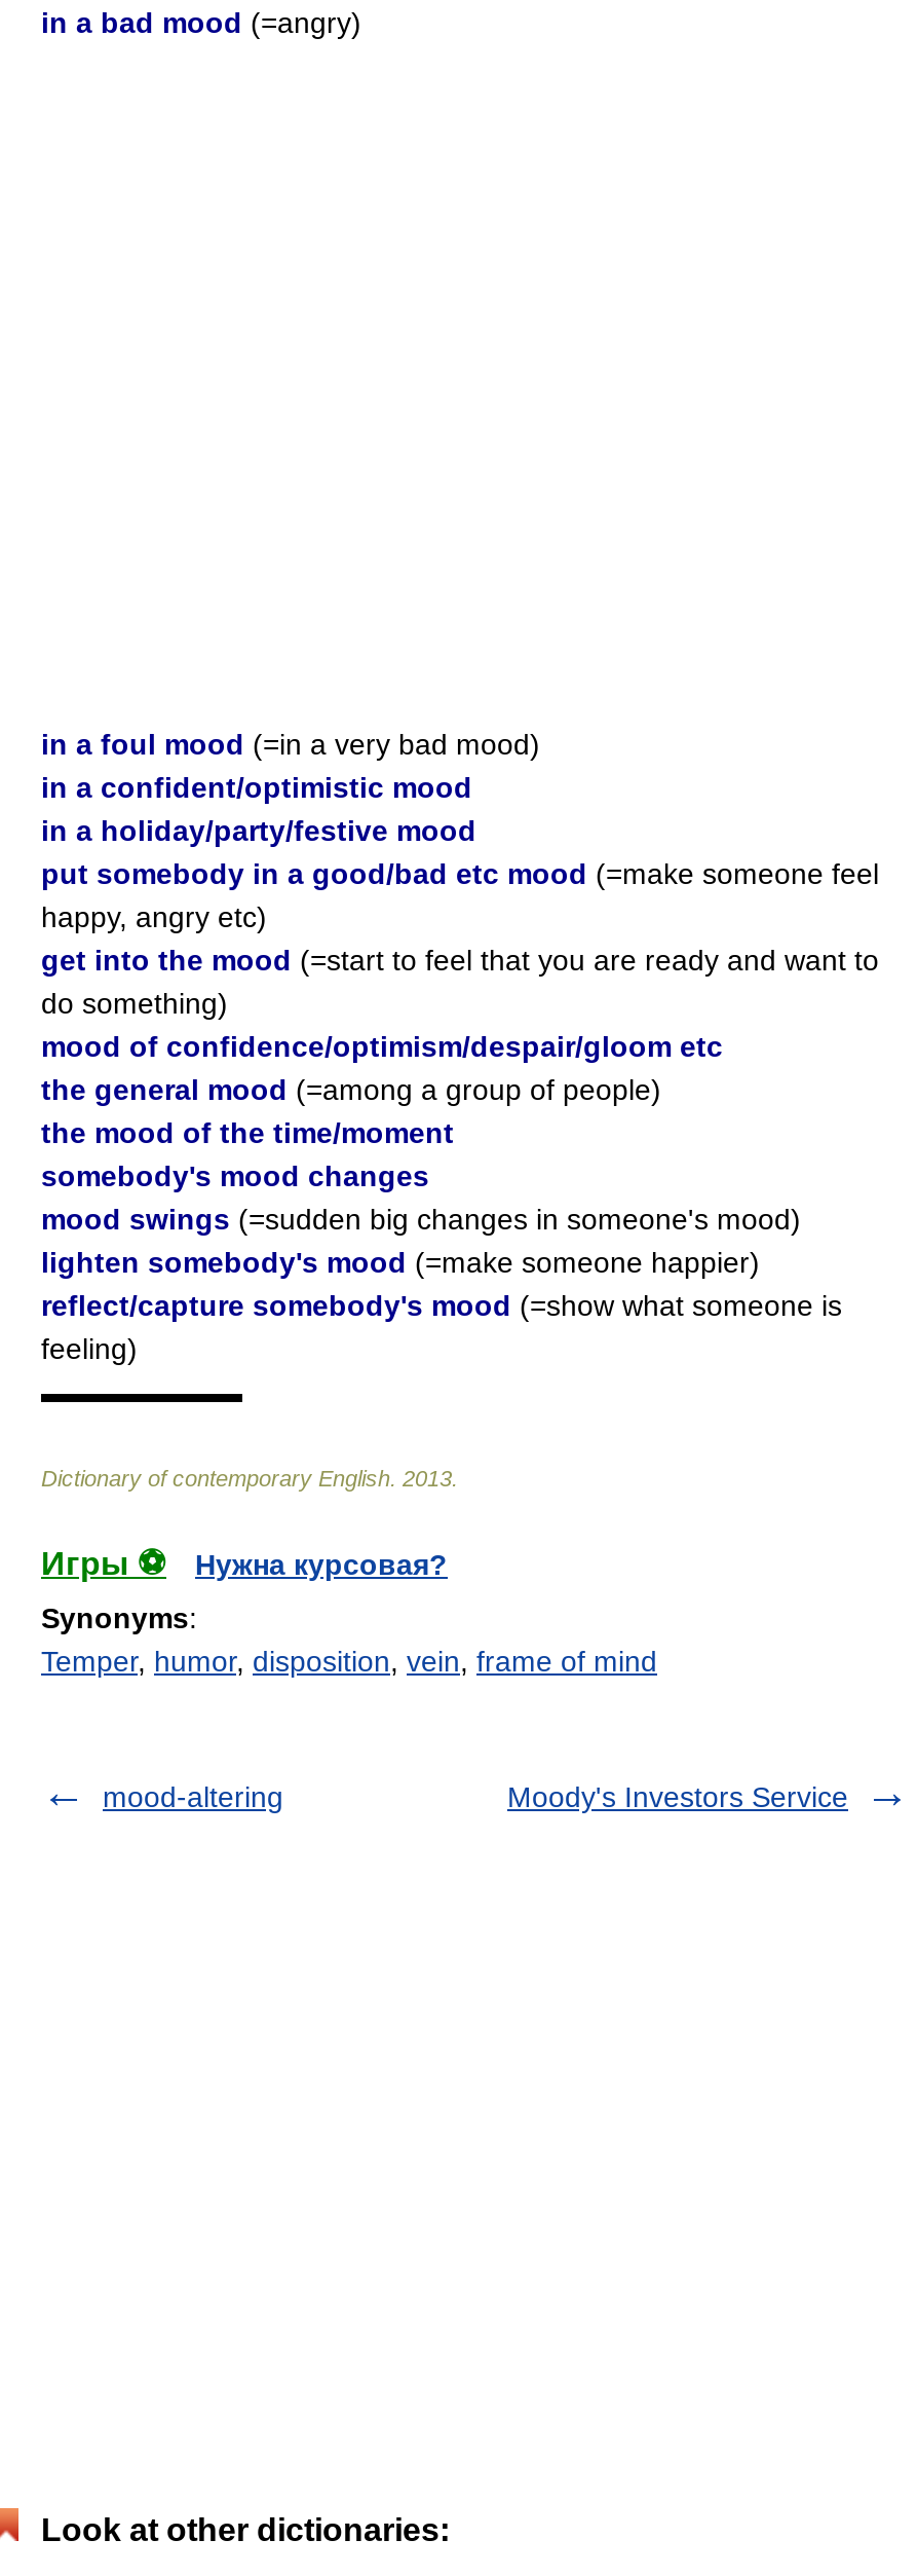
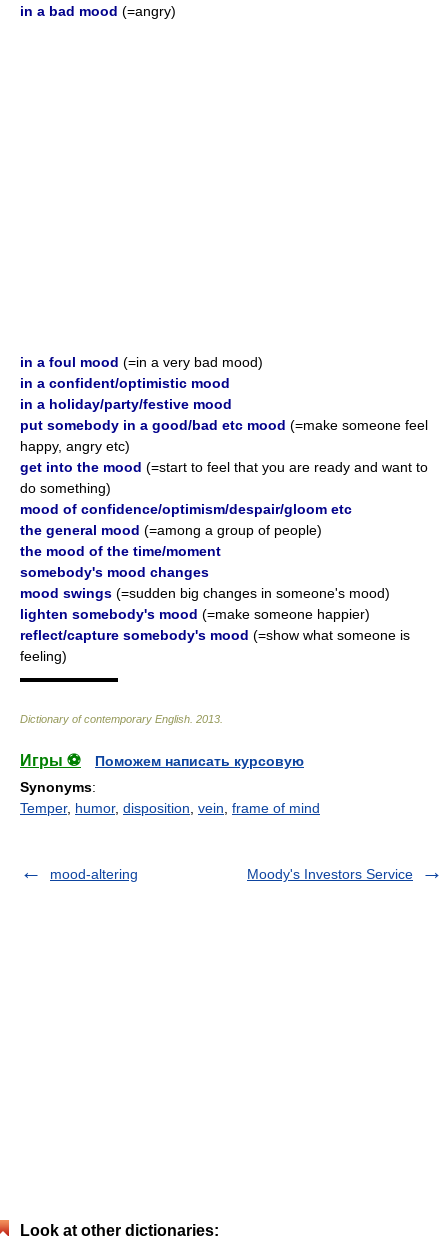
[195,1548,448,1581] Нужна курсовая? -> [95,753,304,769] Поможем написать курсовую

